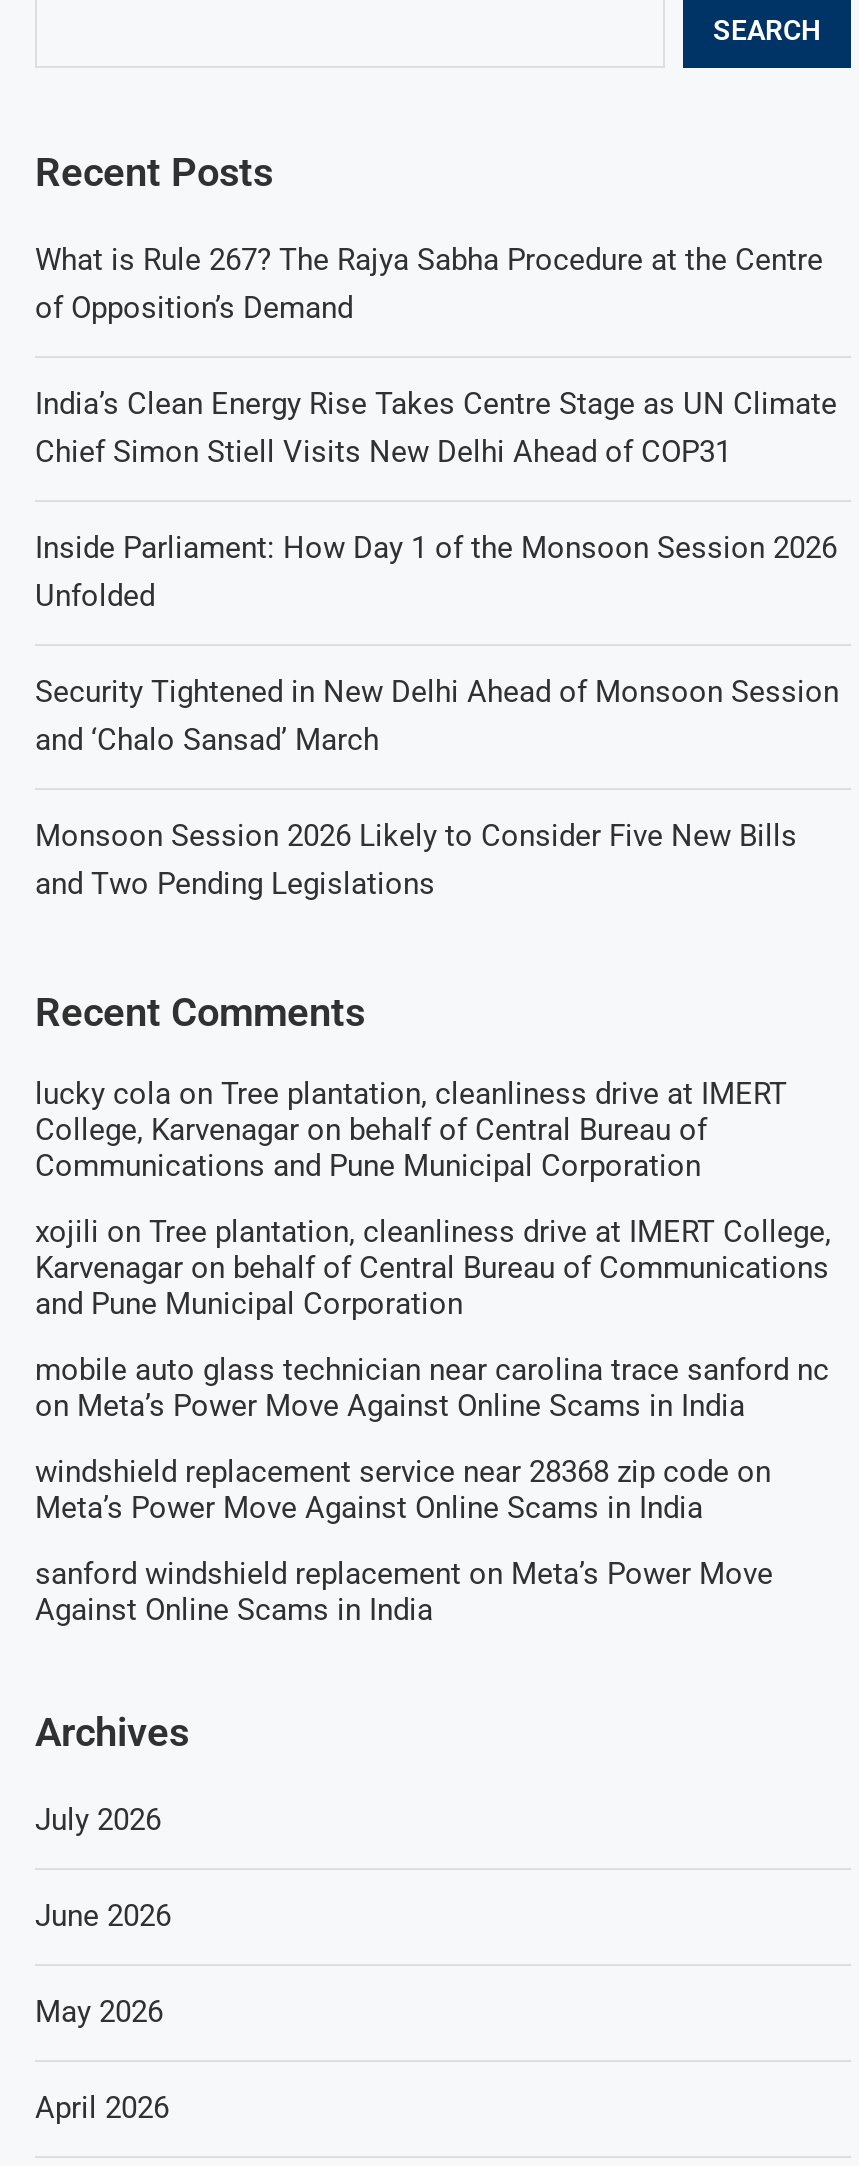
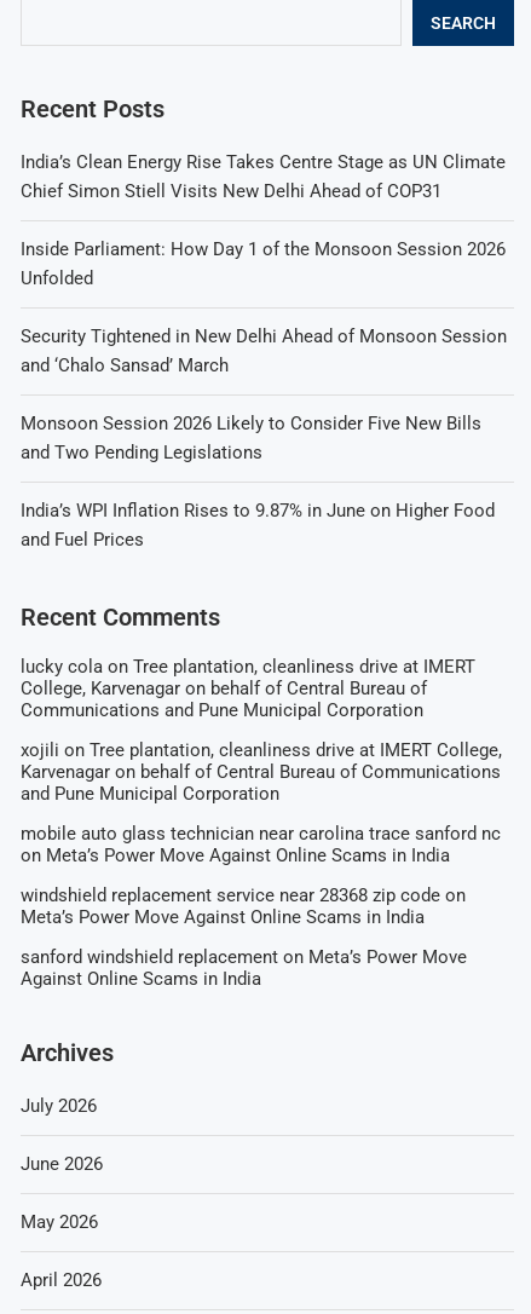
[35,242,823,326] What is Rule 267? The Rajya Sabha Procedure at the Centre | of Opposition’s Demand -> none
moved [35,386,839,902] -> [21,151,507,464]: India’s Clean Energy Rise Takes Centre Stage as UN Climate | Chief Simon Stiell Visits New Delhi Ahead of COP31 | Inside Parliament: How Day 1 of the Monsoon Session 2026 | Unfolded | Security Tightened in New Delhi Ahead of Monsoon Session | and ‘Chalo Sansad’ March | Monsoon Session 2026 Likely to Consider Five New Bills | and Two Pending Legislations
none -> [21,500,495,551] India’s WPI Inflation Rises to 9.87% in June on Higher Food | and Fuel Prices

